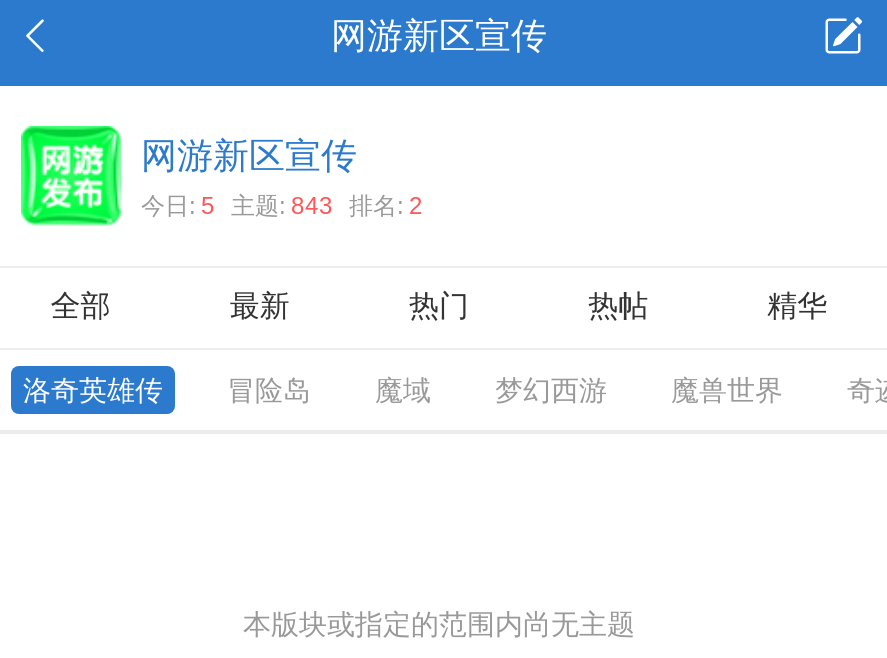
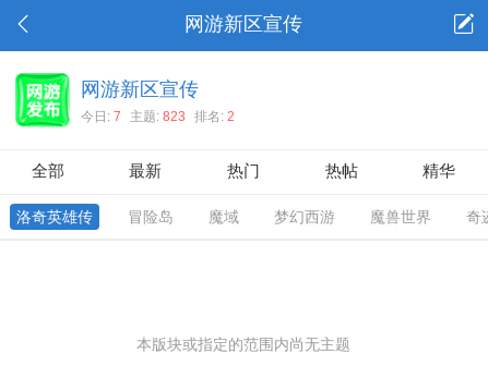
[141,192,423,220] 今日: 5 主题: 843 排名: 2 -> [81,109,235,124] 今日: 7 主题: 823 排名: 2

